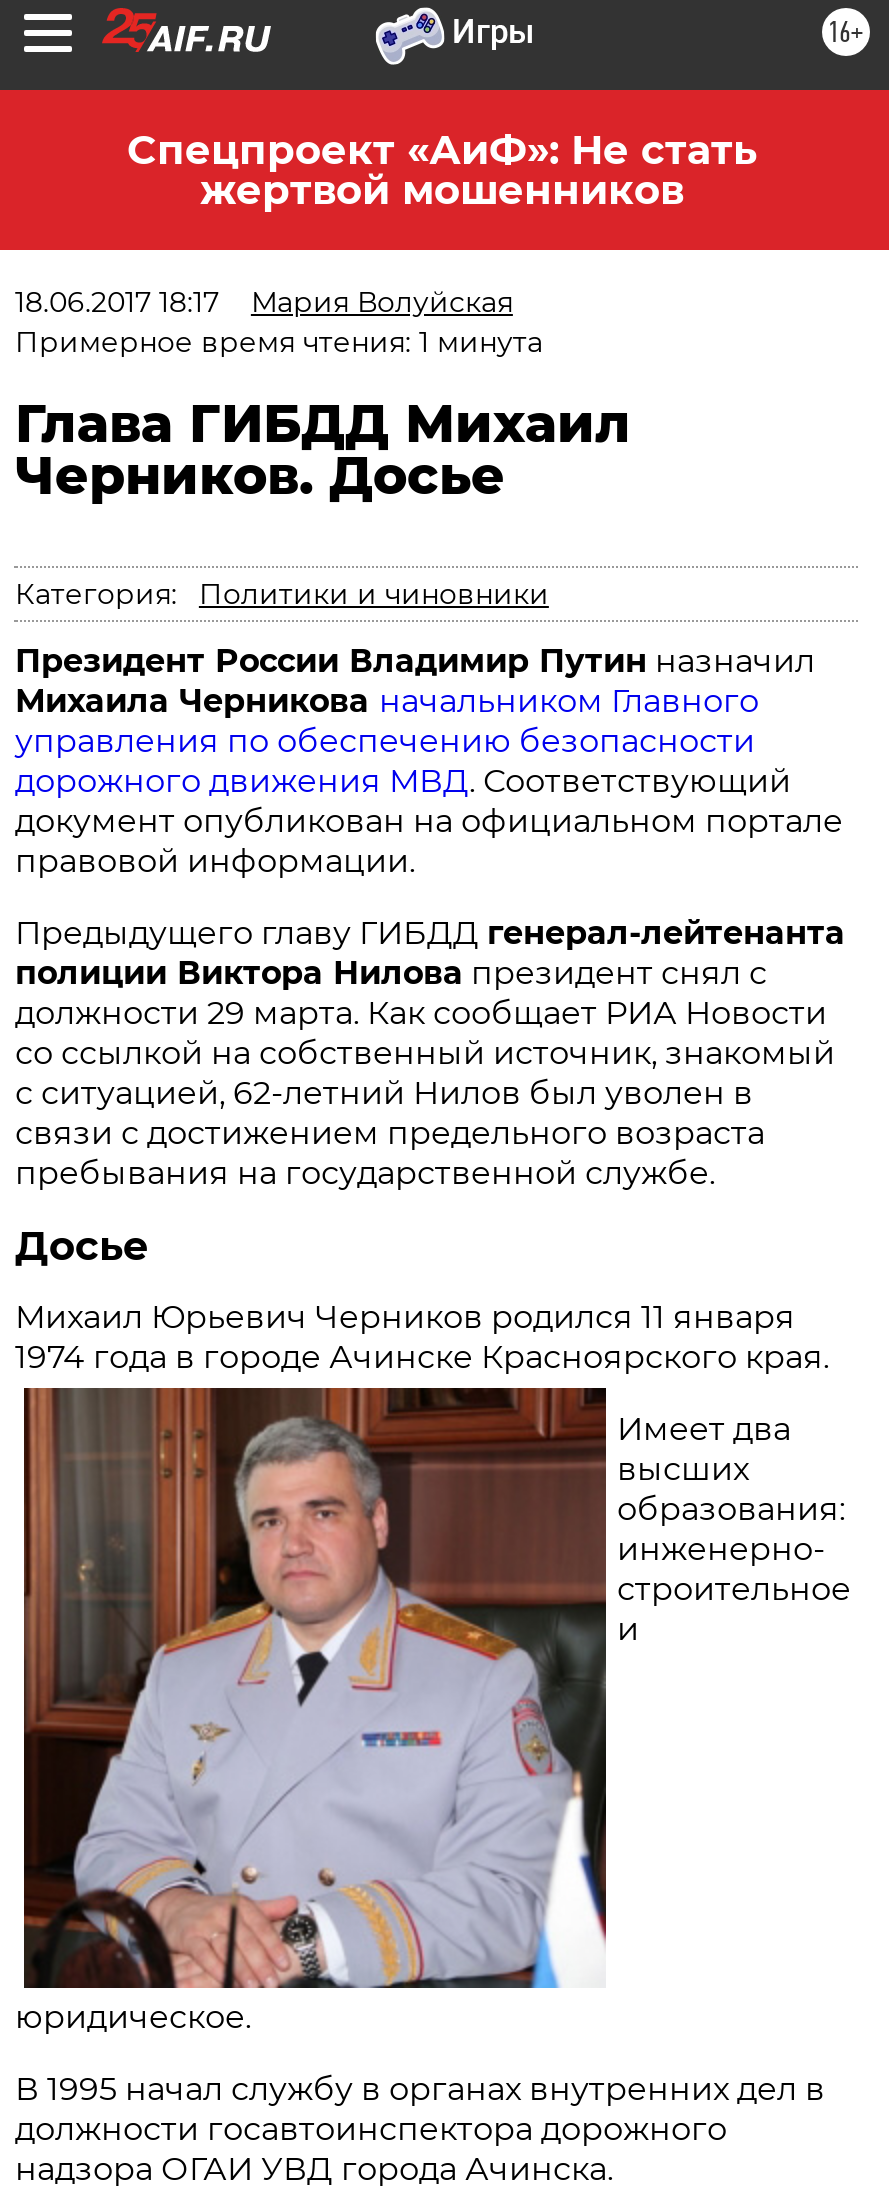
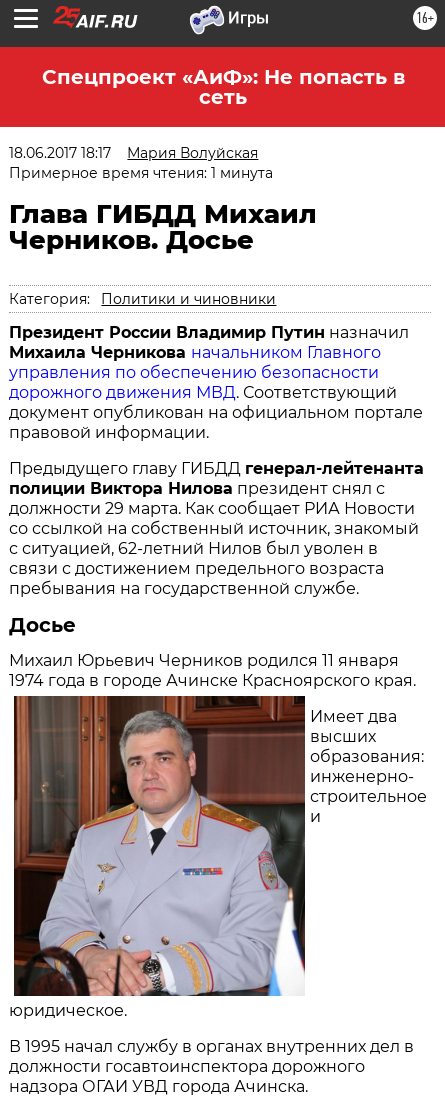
[127,126,757,214] Спецпроект «АиФ»: Не стать | жертвой мошенников -> [41,65,404,109] Спецпроект «АиФ»: Не попасть в | сеть

